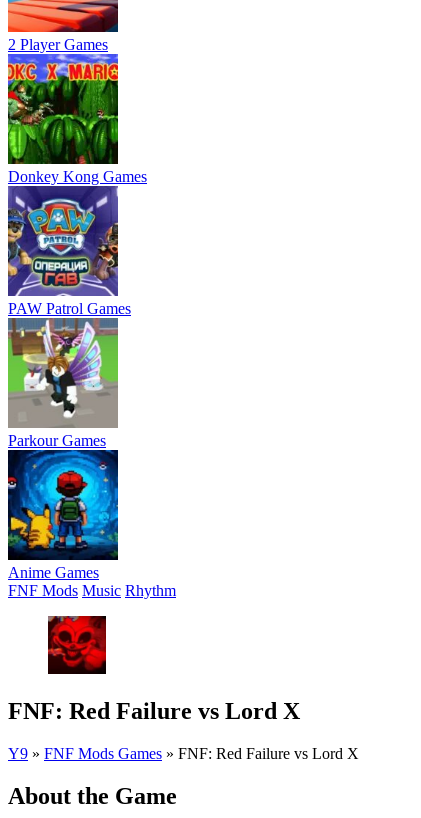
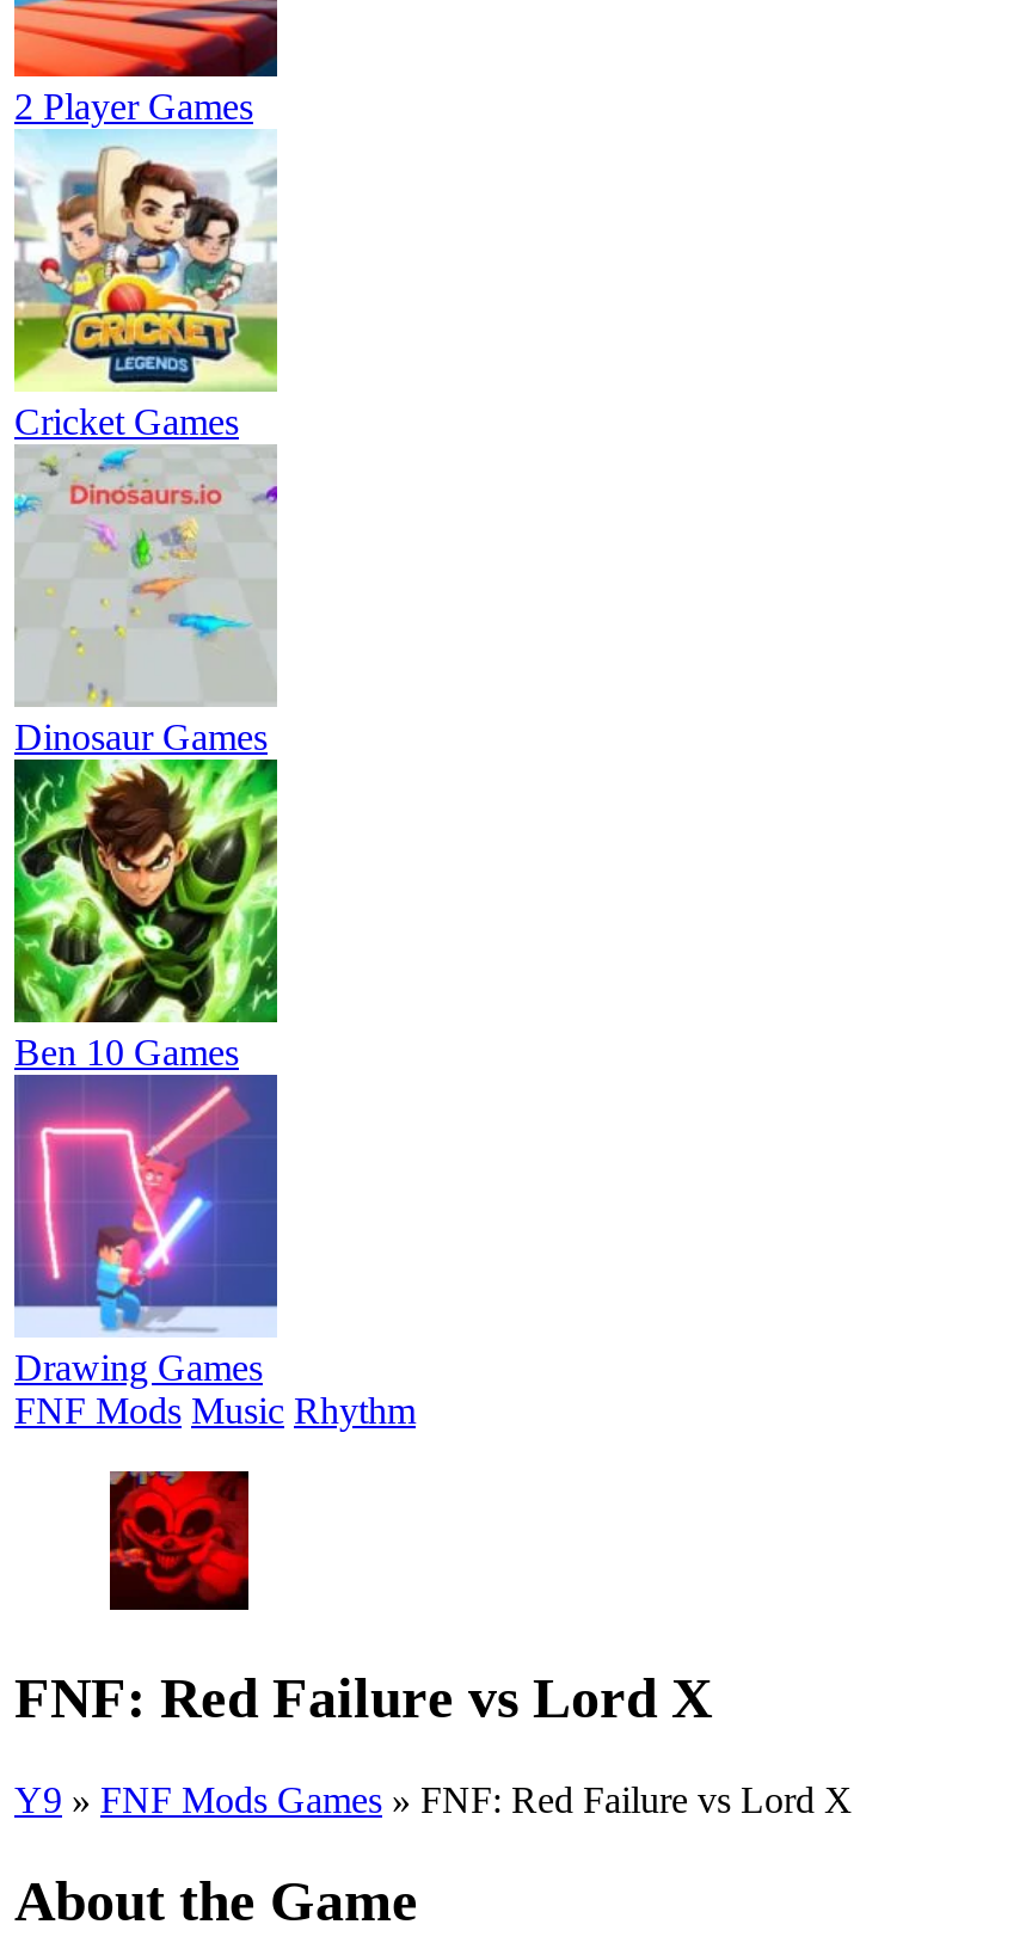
[7,53,147,185] [image] | Donkey Kong Games -> [12,129,279,442] [image] | Cricket Games
[7,193,131,317] [image] | PAW Patrol Games -> [12,461,277,757] [image] | Dinosaur Games
[7,325,119,449] [image] | Parkour Games -> [12,776,279,1072] [image] | Ben 10 Games
[7,457,119,581] [image] | Anime Games -> [12,1092,279,1388] [image] | Drawing Games

